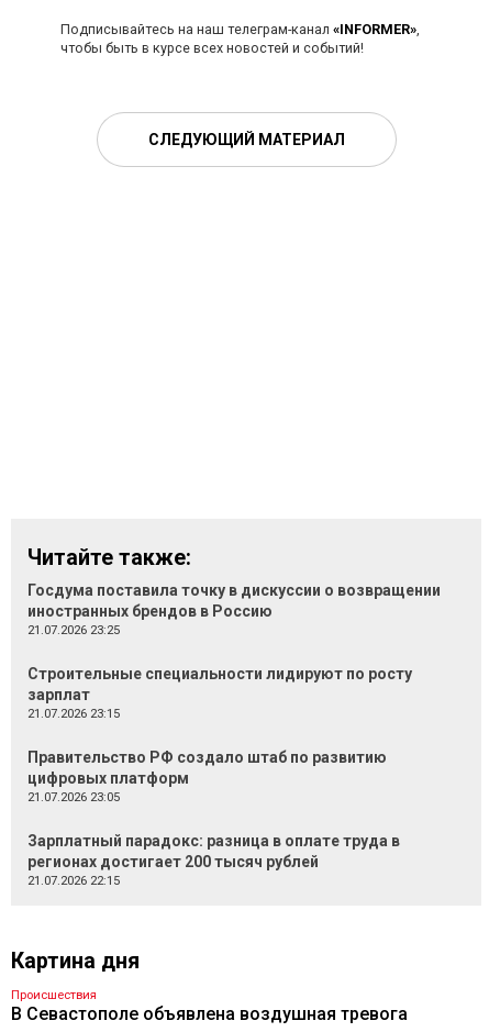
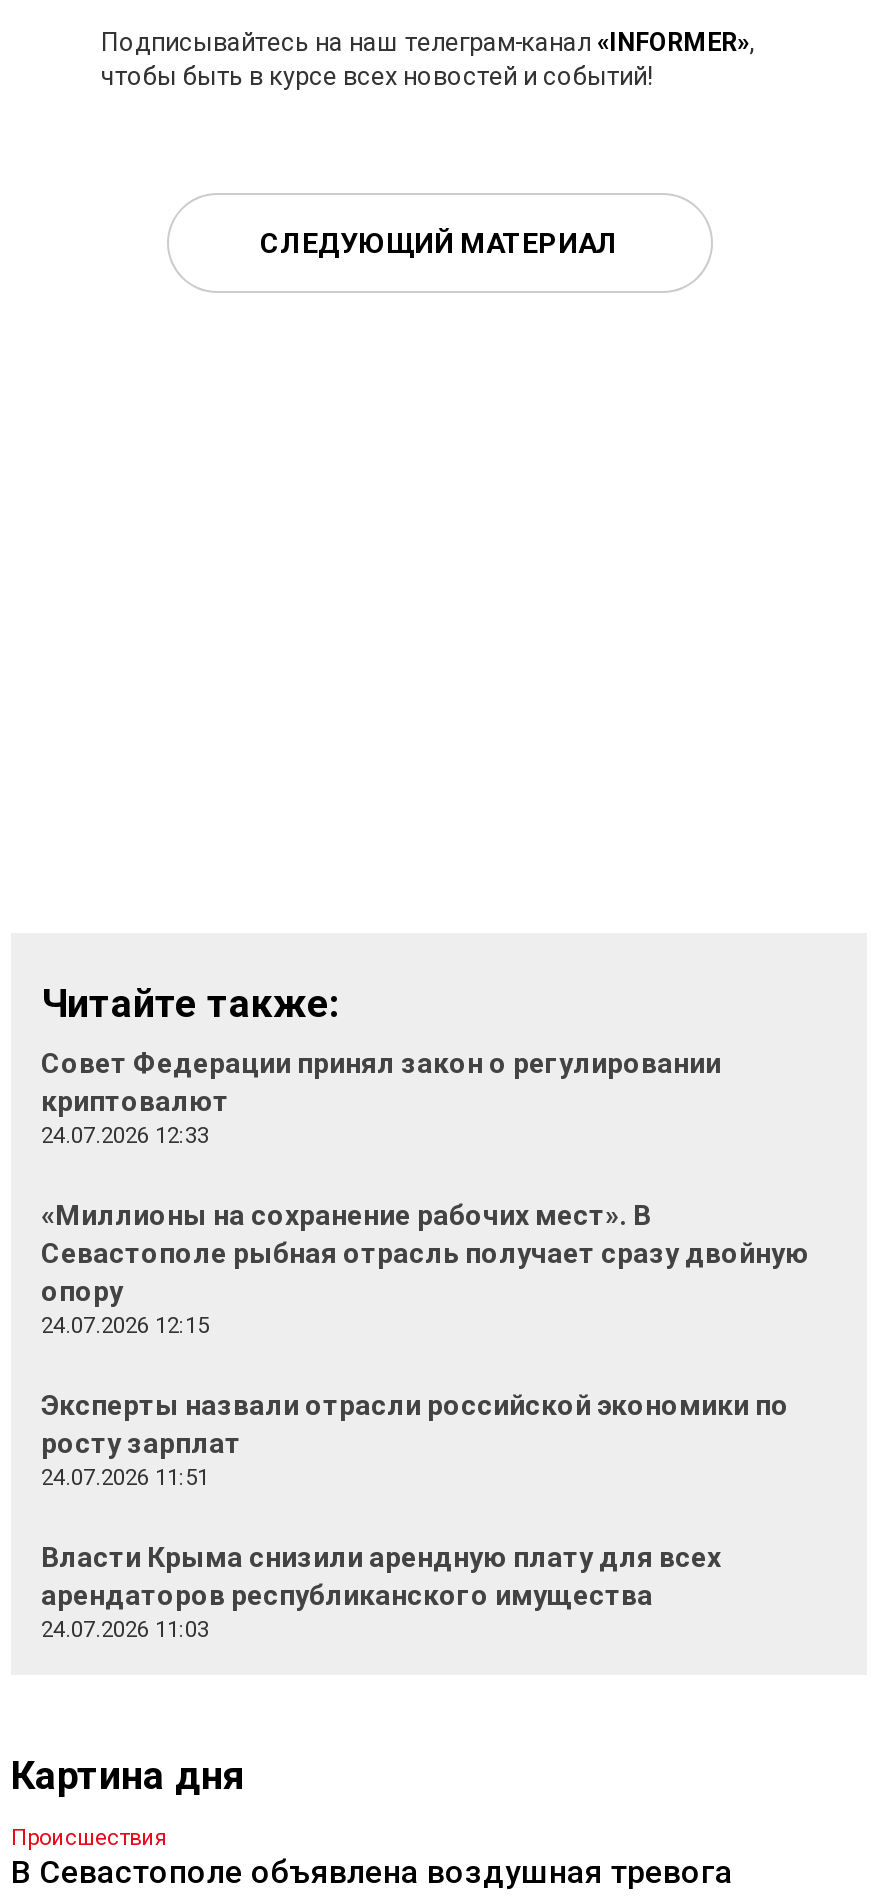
[27,581,441,637] Госдума поставила точку в дискуссии о возвращении | иностранных брендов в Россию | 21.07.2026 23:25 -> [41,1047,721,1149] Совет Федерации принял закон о регулировании | криптовалют | 24.07.2026 12:33
[27,665,412,721] Строительные специальности лидируют по росту | зарплат | 21.07.2026 23:15 -> [41,1199,809,1339] «Миллионы на сохранение рабочих мест». В | Севастополе рыбная отрасль получает сразу двойную | опору | 24.07.2026 12:15
[27,748,387,804] Правительство РФ создало штаб по развитию | цифровых платформ | 21.07.2026 23:05 -> [41,1389,789,1491] Эксперты назвали отрасли российской экономики по | росту зарплат | 24.07.2026 11:51
[27,832,400,888] Зарплатный парадокс: разница в оплате труда в | регионах достигает 200 тысяч рублей | 21.07.2026 22:15 -> [41,1541,721,1643] Власти Крыма снизили арендную плату для всех | арендаторов республиканского имущества | 24.07.2026 11:03

